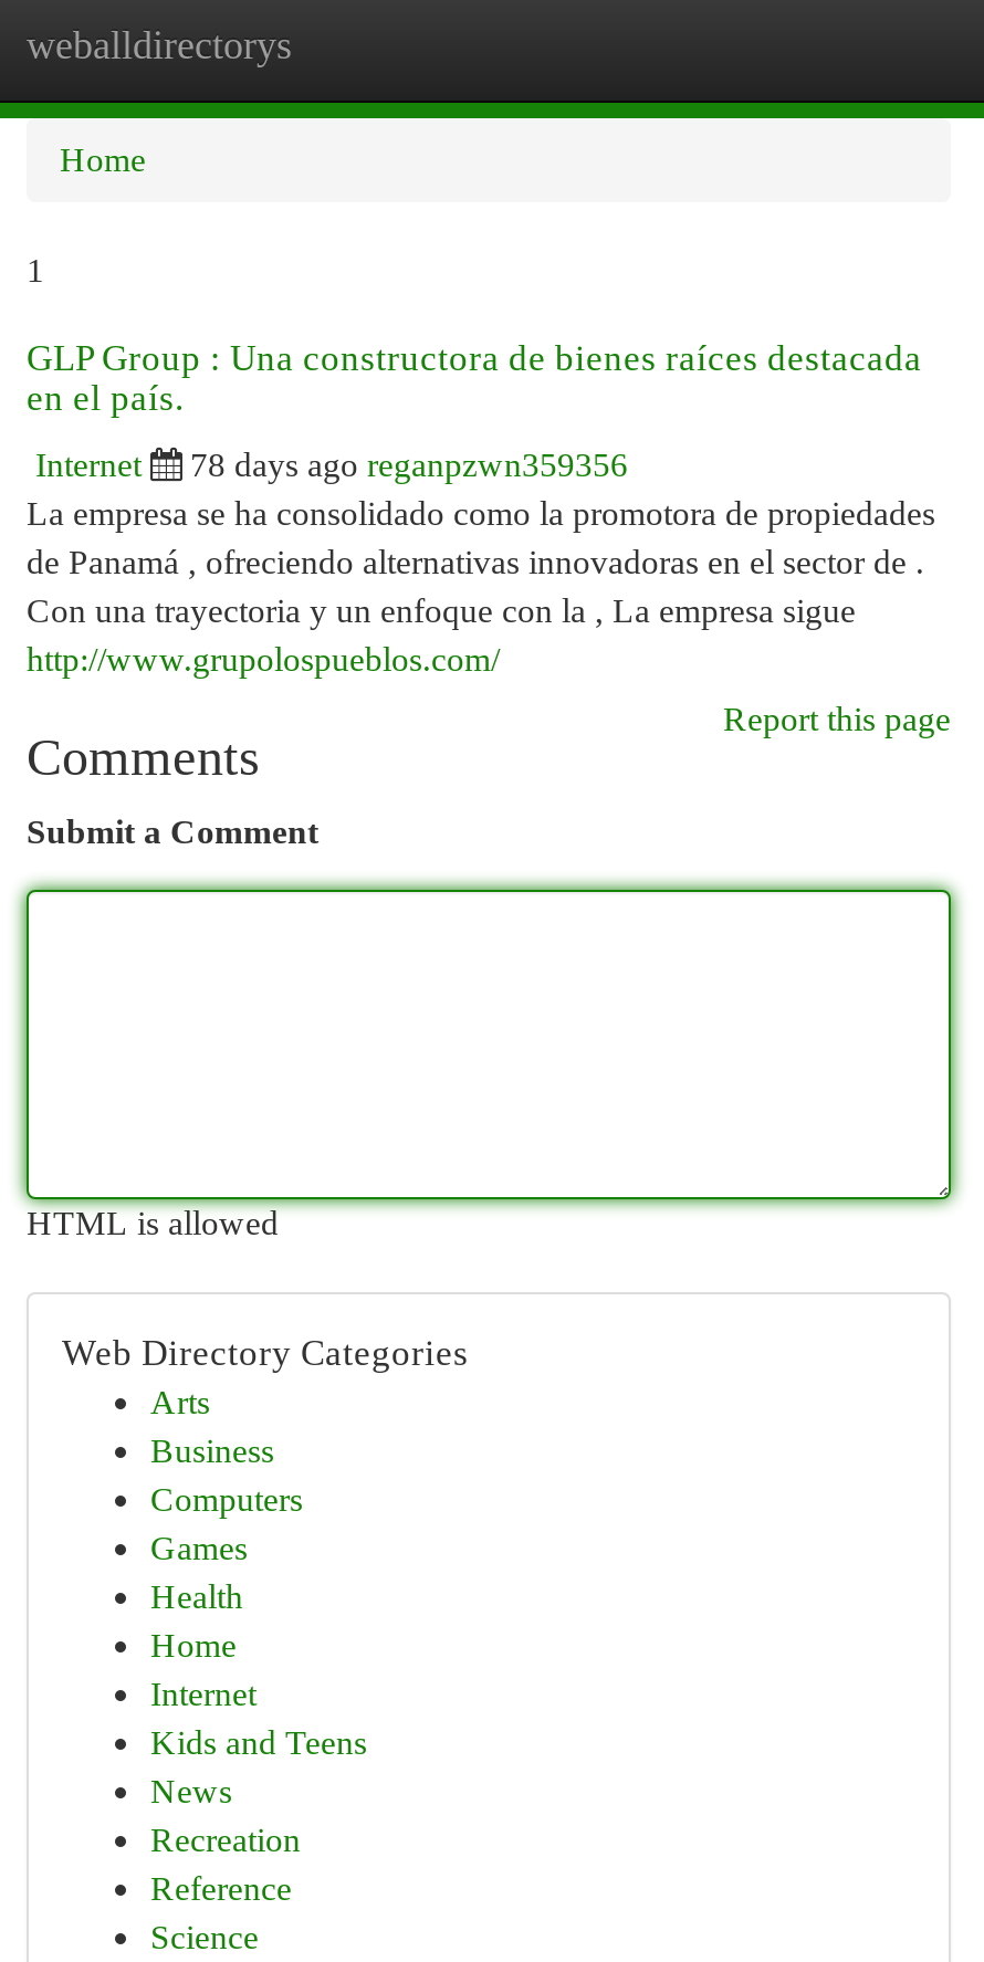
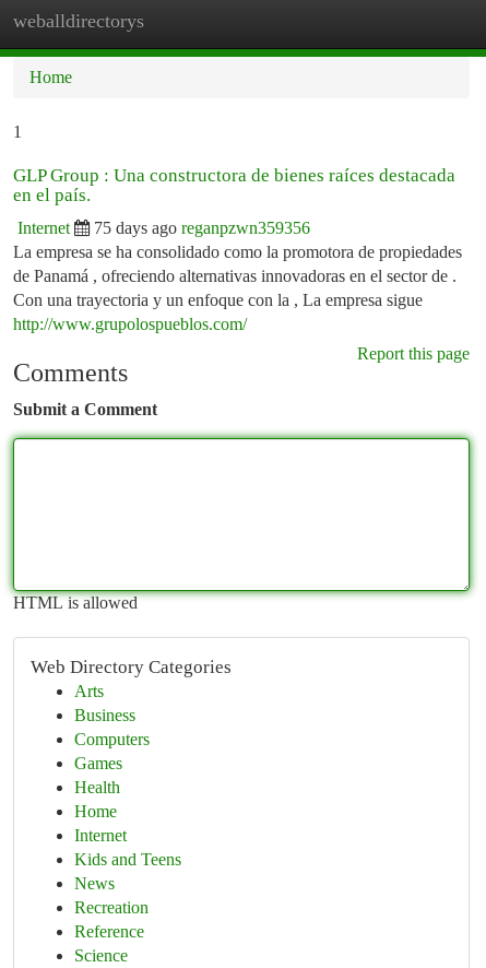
[190,445,628,483] 78 days ago reganpzwn359356 -> [94,219,310,237] 75 days ago reganpzwn359356

